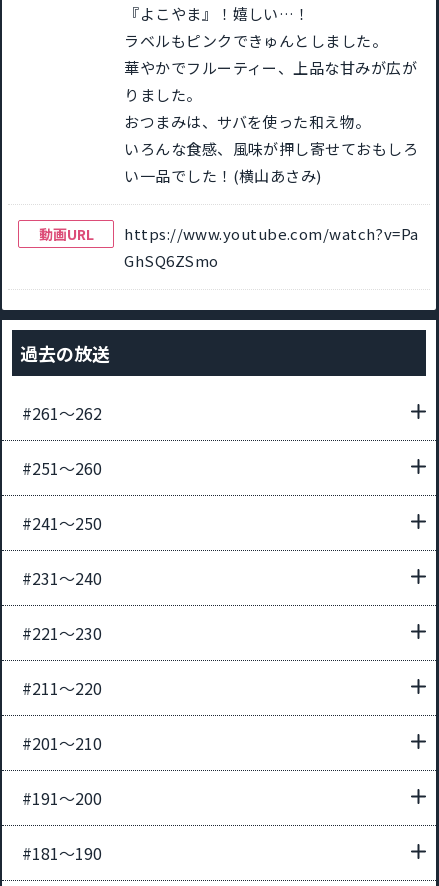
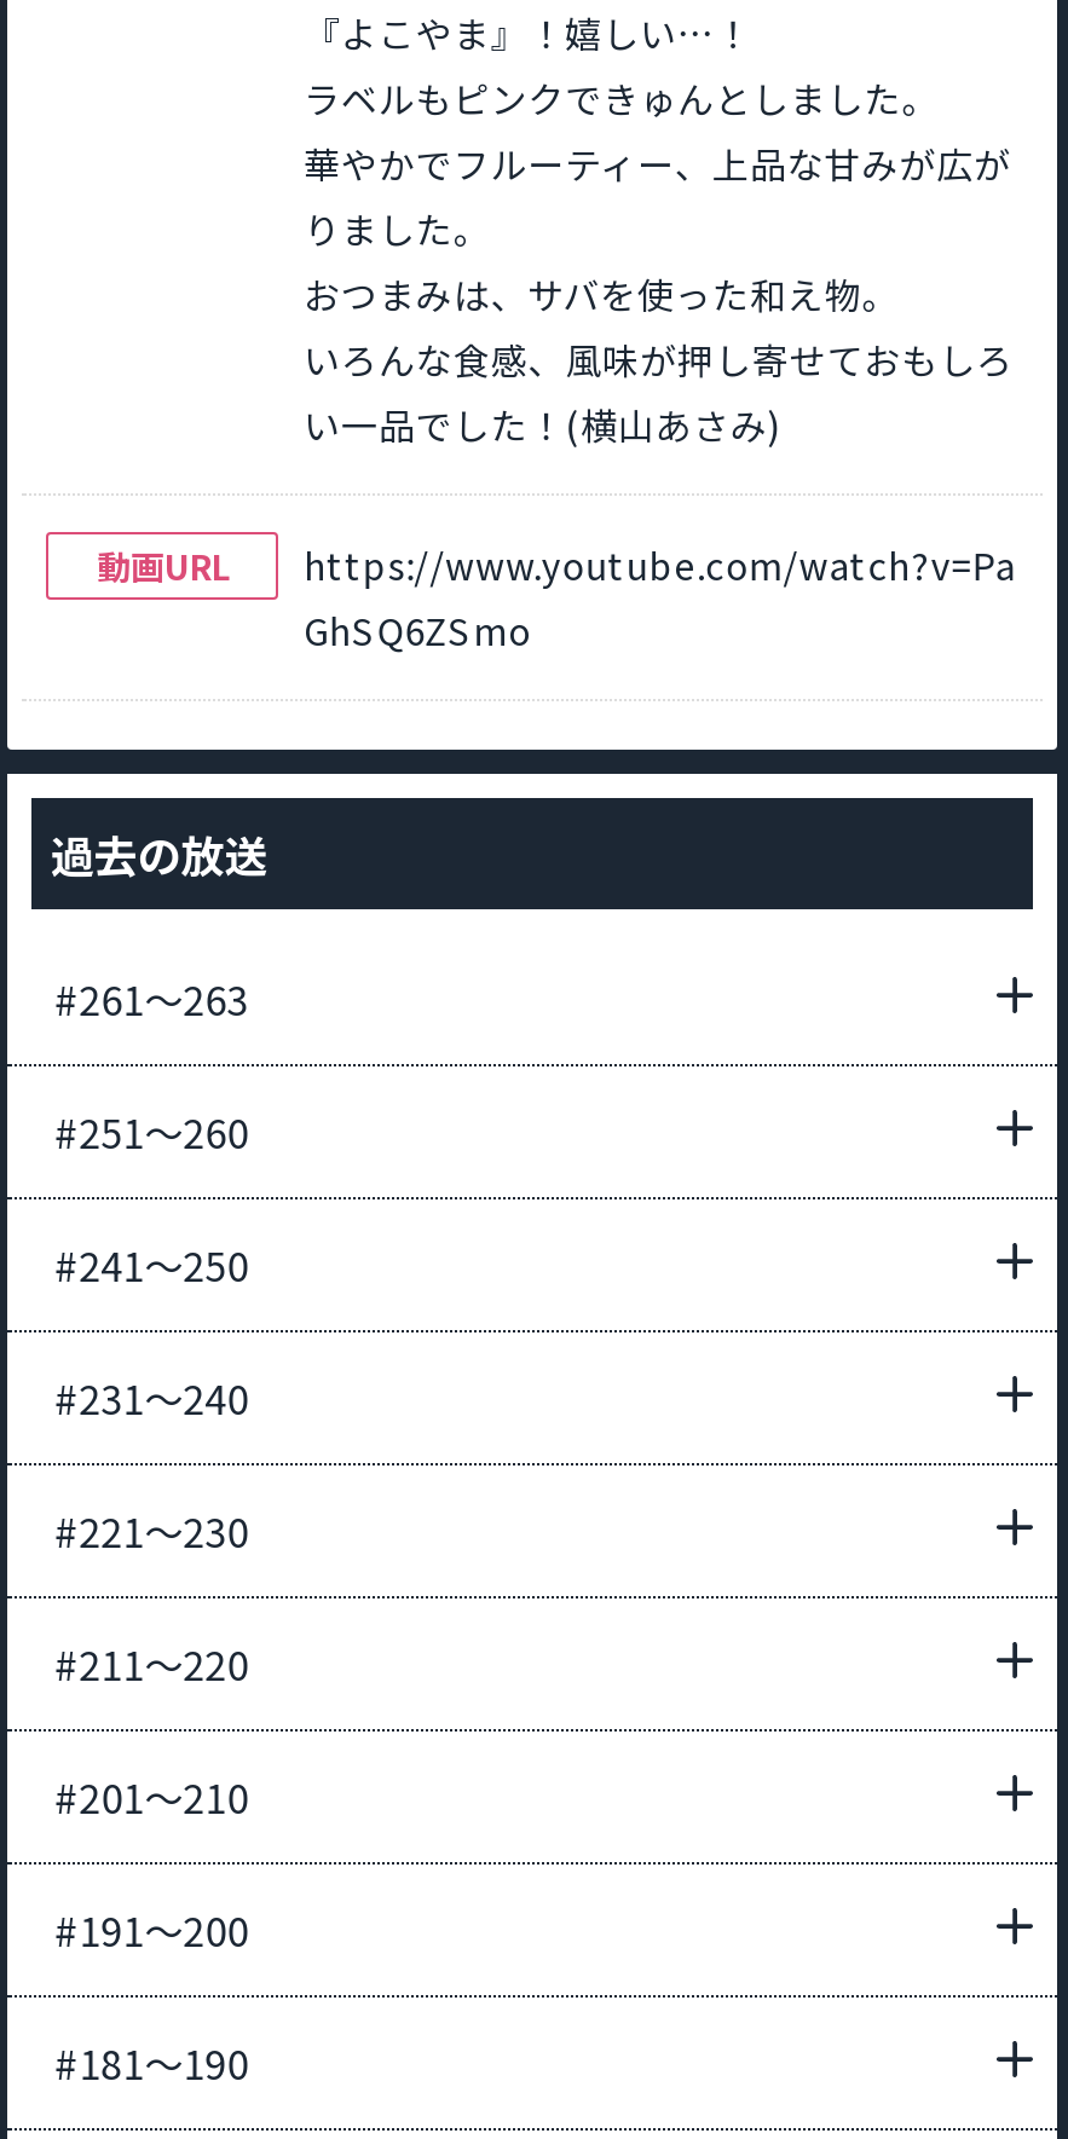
[22,401,102,425] #261〜262 -> [55,969,248,1027] #261〜263

